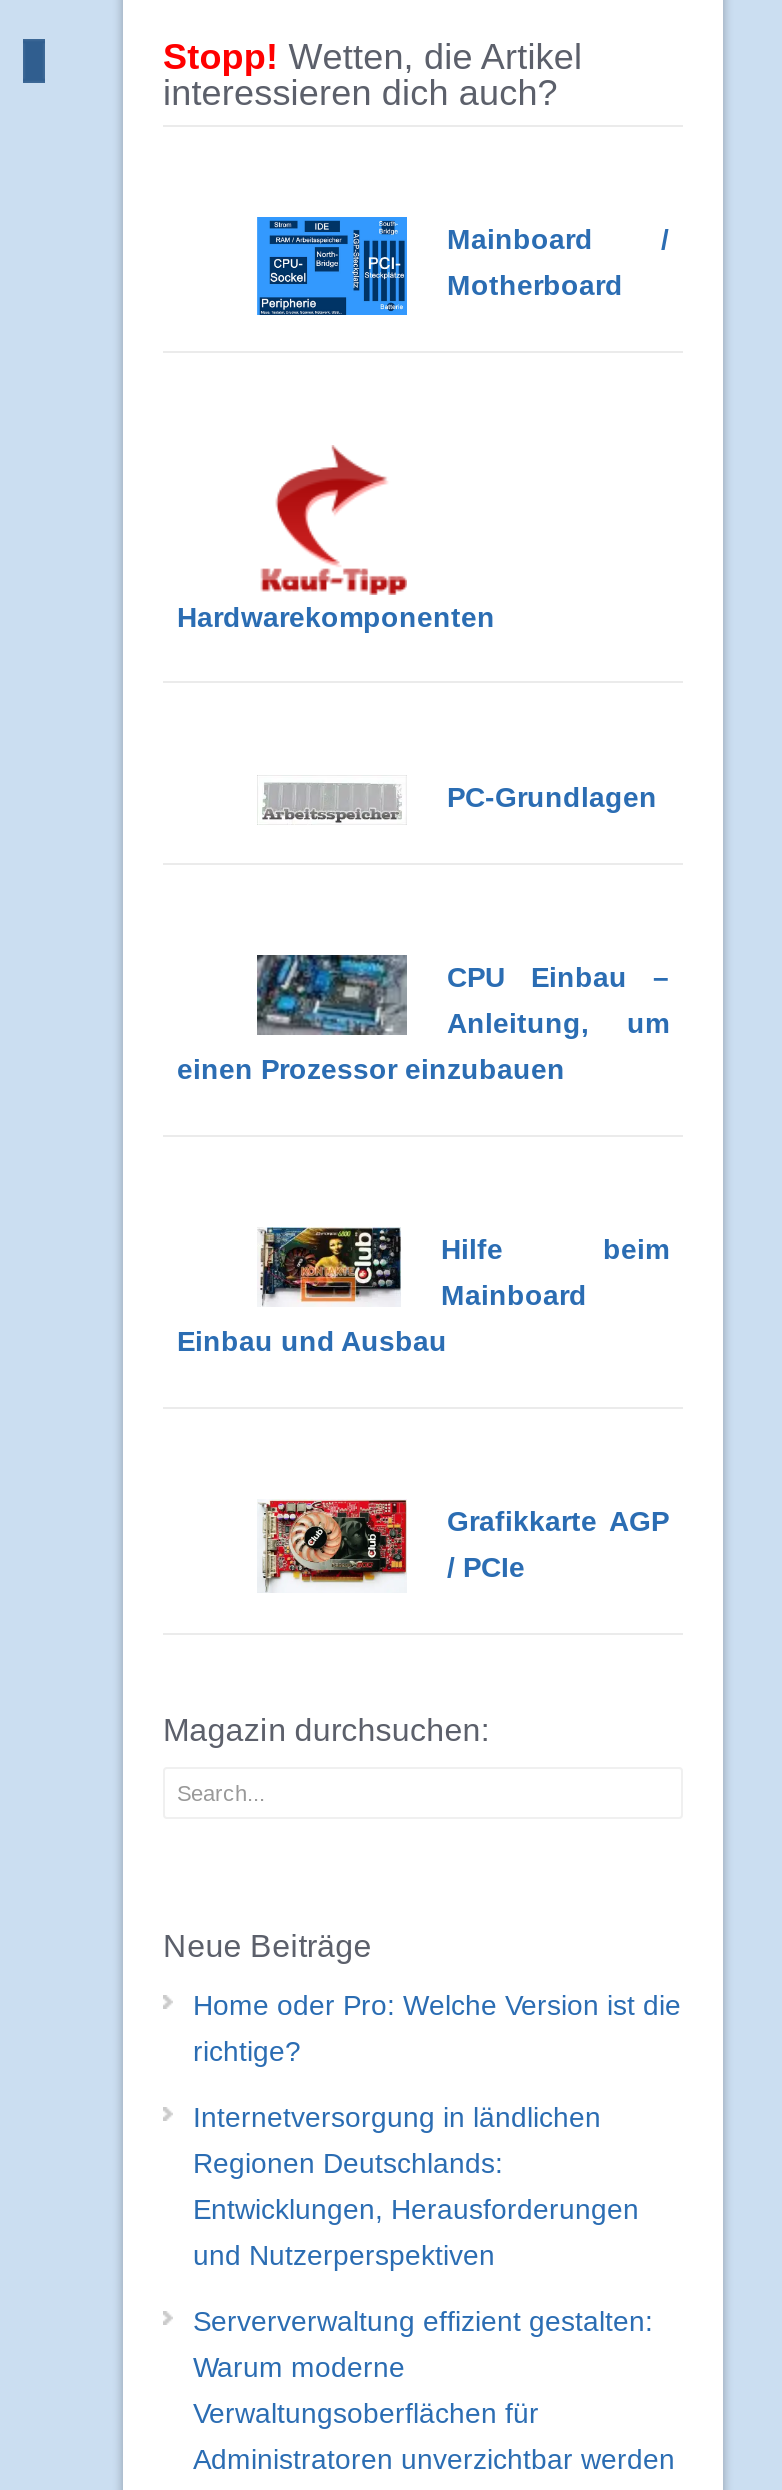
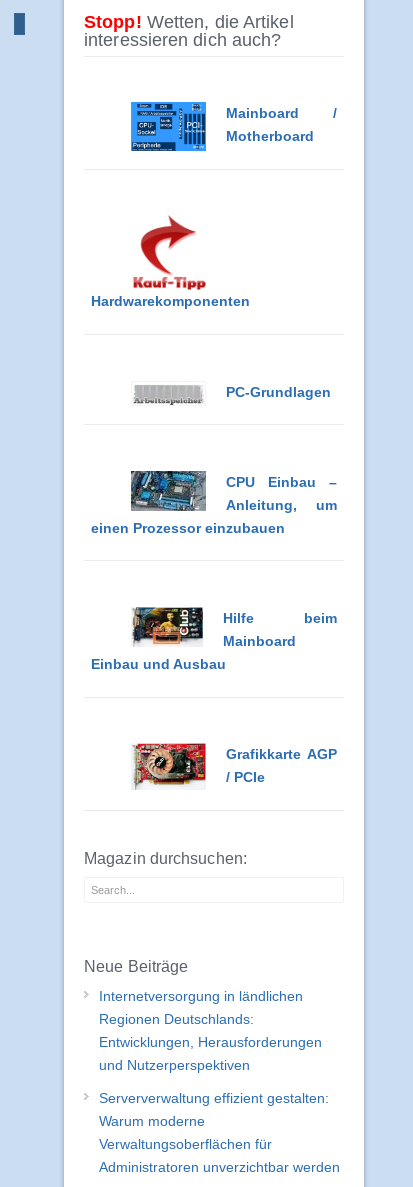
[193,1989,681,2067] Home oder Pro: Welche Version ist die | richtige? -> none

